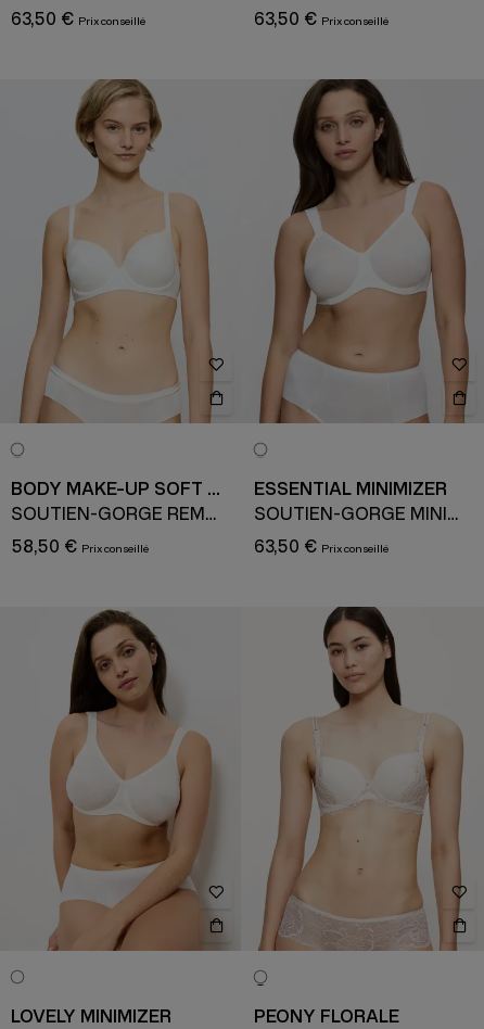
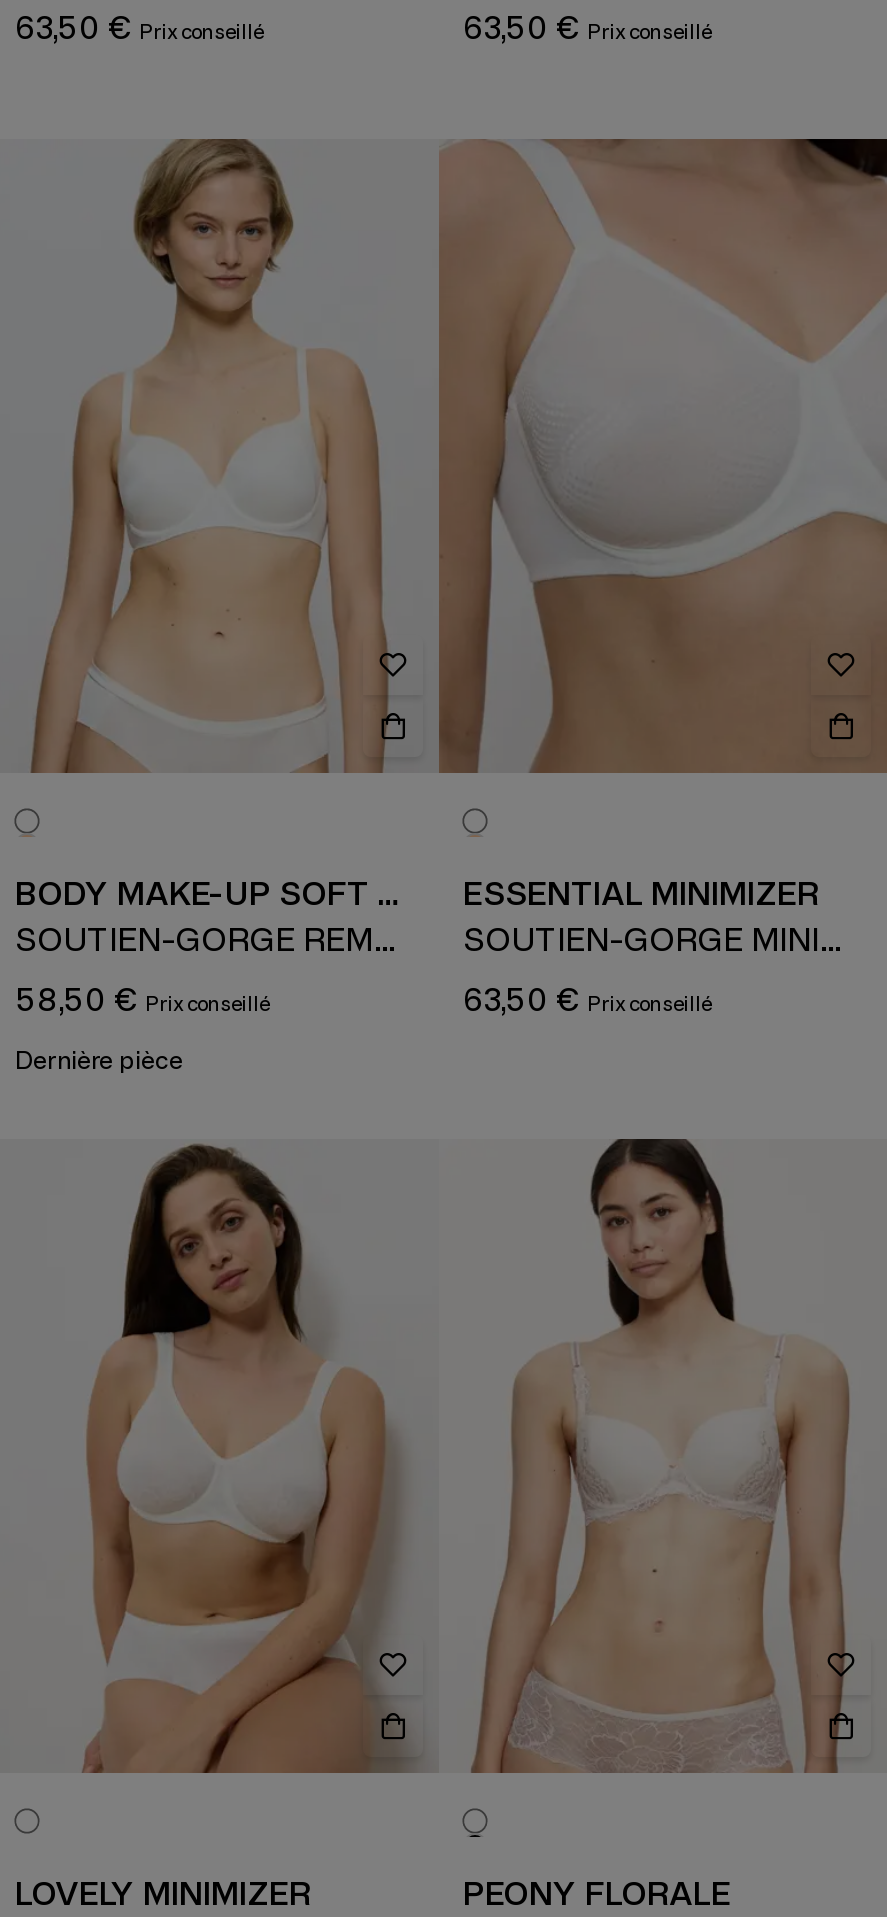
[241,78,481,424] [image] -> [437,137,881,773] [image]
none -> [15,1048,183,1076] Dernière pièce

